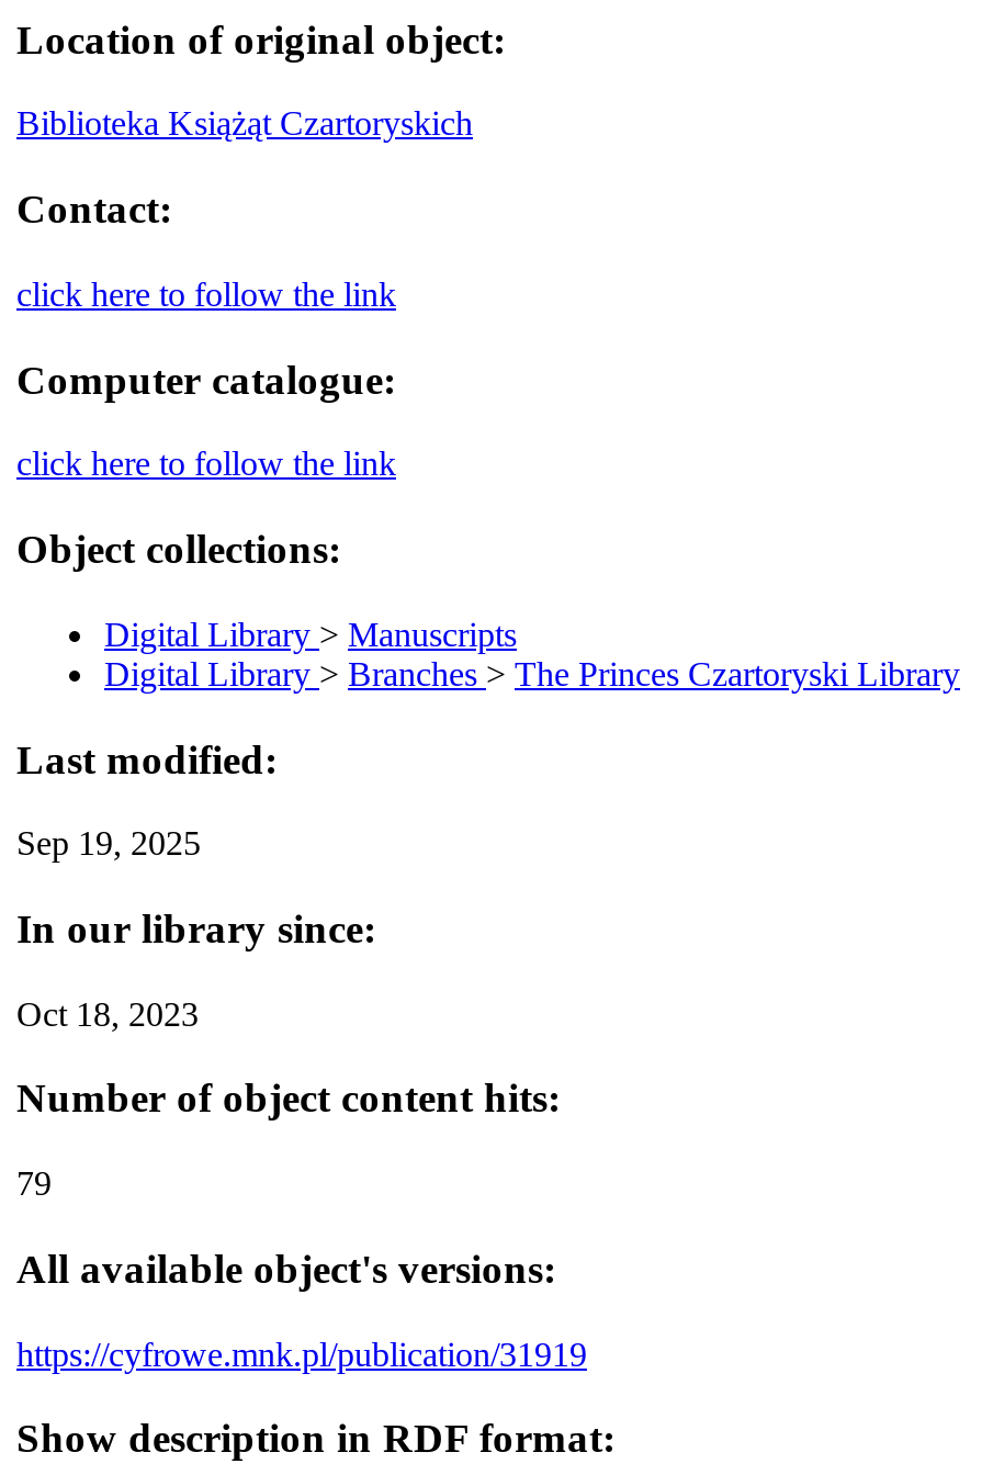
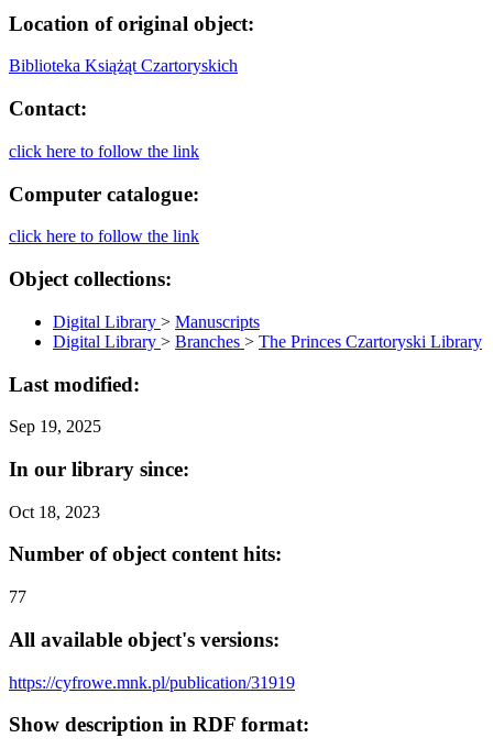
[16,1165,52,1202] 79 -> [9,587,26,606] 77

